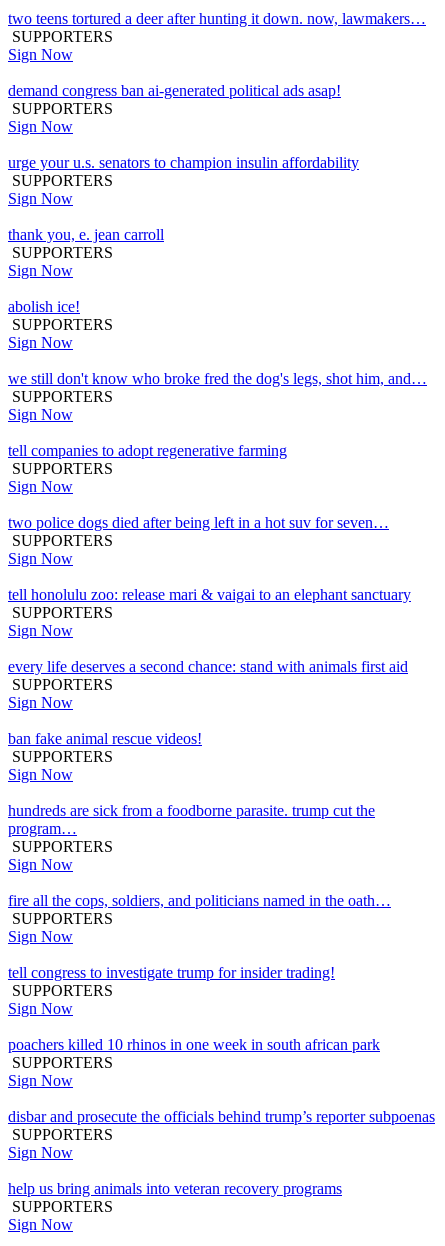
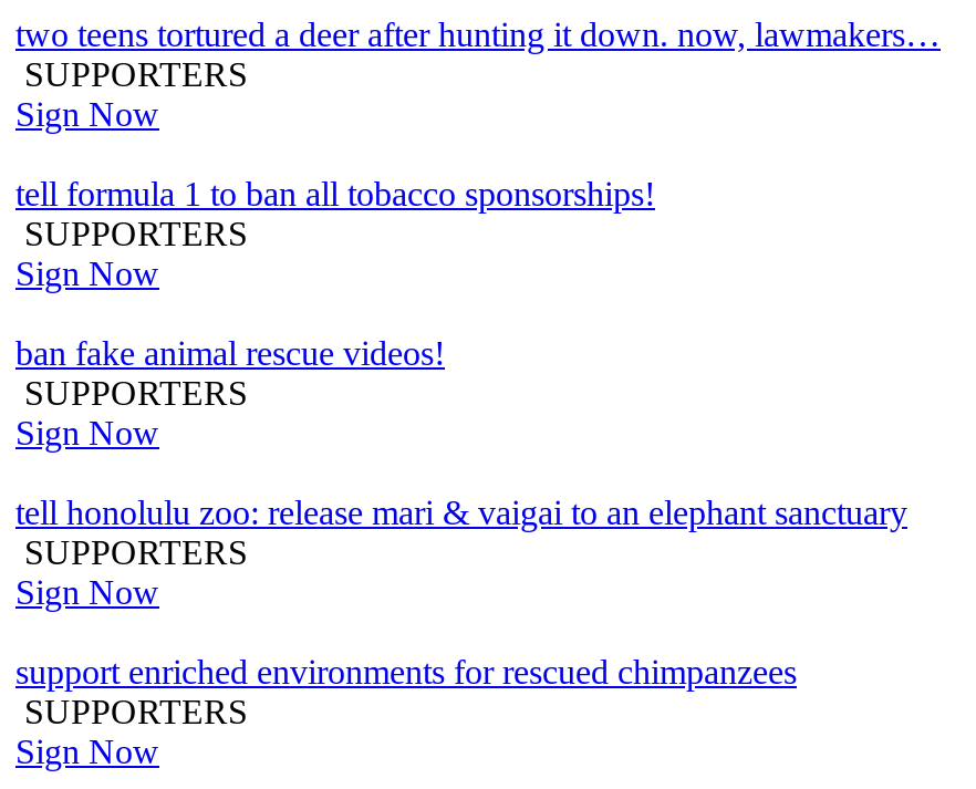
[8,82,341,99] demand congress ban ai-generated political ads asap! -> [15,175,655,212] tell formula 1 to ban all tobacco sponsorships!
[8,154,427,531] urge your u.s. senators to champion insulin affordability | SUPPORTERS | Sign Now | thank you, e. jean carroll | SUPPORTERS | Sign Now | abolish ice! | SUPPORTERS | Sign Now | we still don't know who broke fred the dog's legs, shot him, and… | SUPPORTERS | Sign Now | tell companies to adopt regenerative farming | SUPPORTERS | Sign Now | two police dogs died after being left in a hot suv for seven… -> none
[8,658,435,1197] every life deserves a second chance: stand with animals first aid | SUPPORTERS | Sign Now | SUPPORTERS | Sign Now | hundreds are sick from a foodborne parasite. trump cut the | program… | SUPPORTERS | Sign Now | fire all the cops, soldiers, and politicians named in the oath… | SUPPORTERS | Sign Now | tell congress to investigate trump for insider trading! | SUPPORTERS | Sign Now | poachers killed 10 rhinos in one week in south african park | SUPPORTERS | Sign Now | disbar and prosecute the officials behind trump’s reporter subpoenas | SUPPORTERS | Sign Now | help us bring animals into veteran recovery programs -> [15,653,797,691] support enriched environments for rescued chimpanzees
moved [8,730,202,747] -> [15,334,445,372]: ban fake animal rescue videos!

